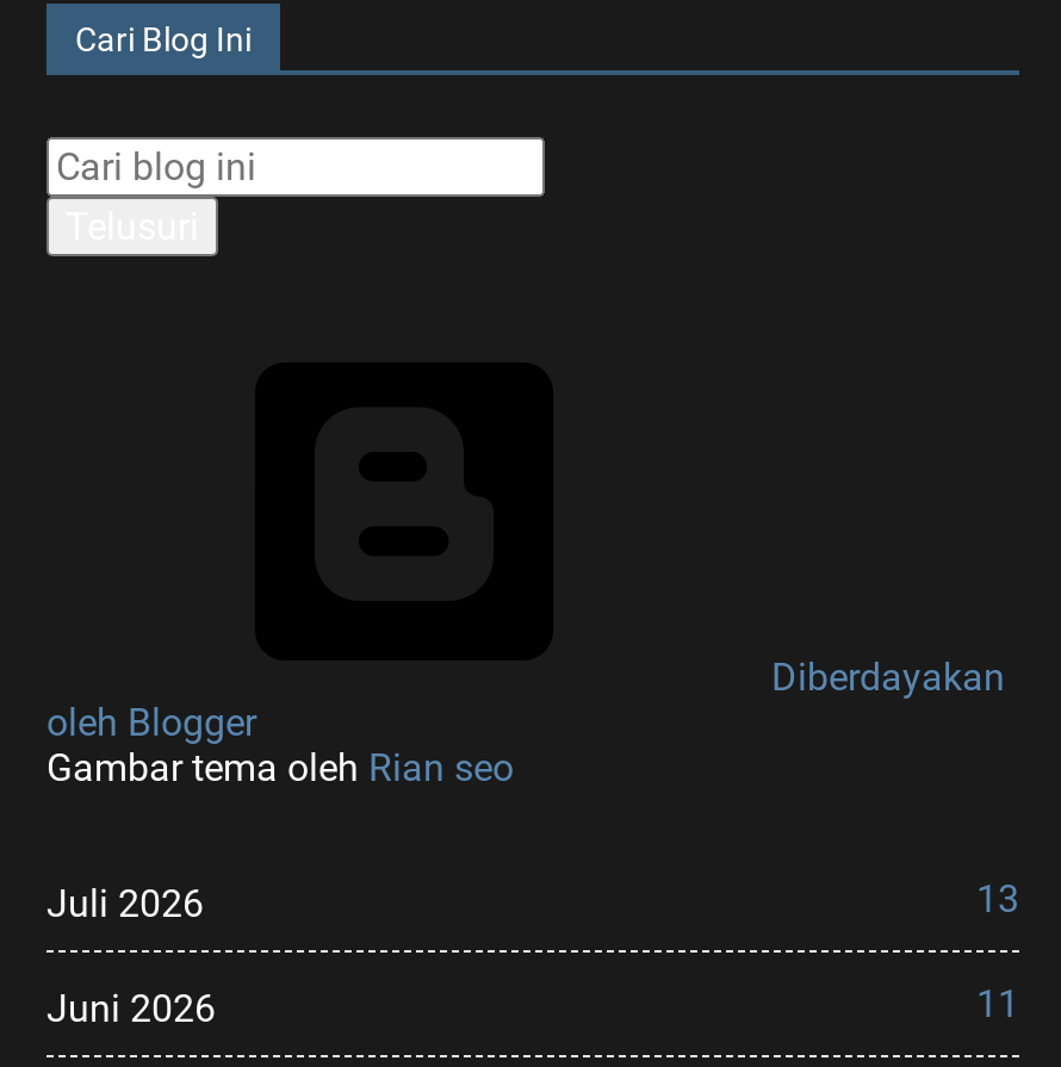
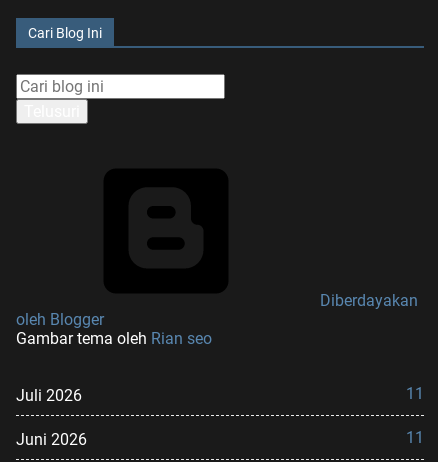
[976,876,1019,922] 13 -> [406,384,424,403] 11

